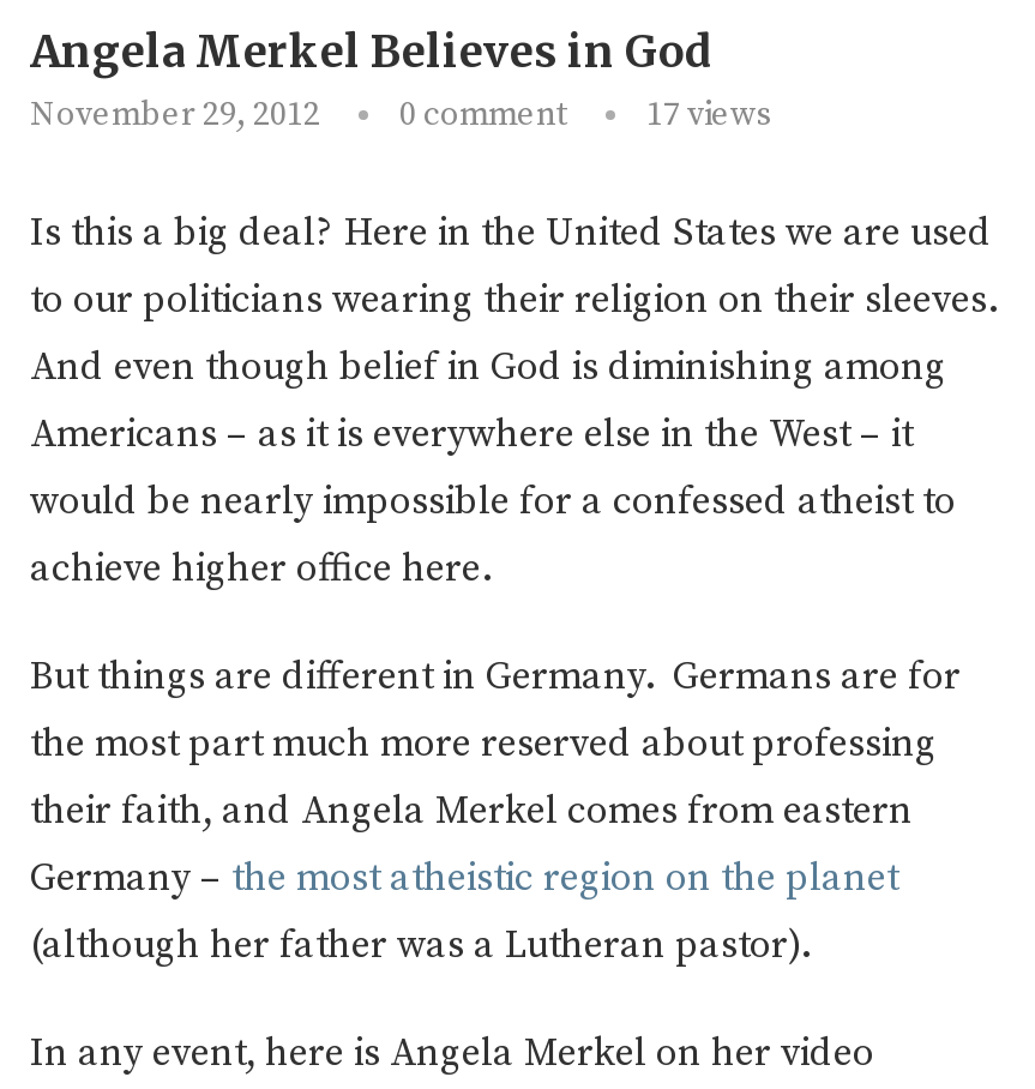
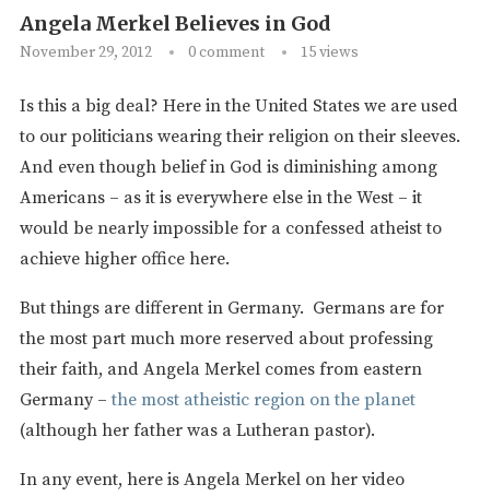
[30,94,774,137] November 29, 2012 0 comment 17 views -> [20,43,359,62] November 29, 2012 0 comment 15 views

